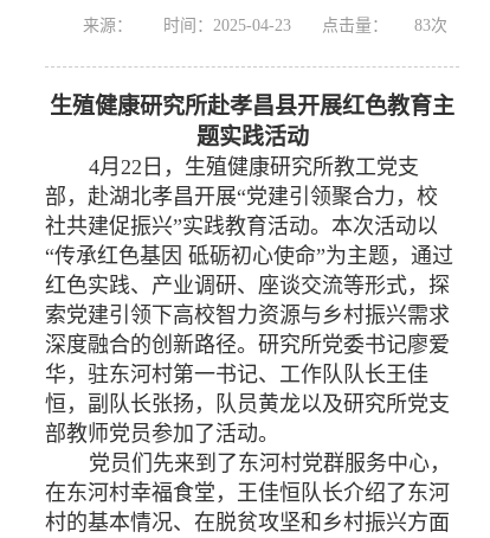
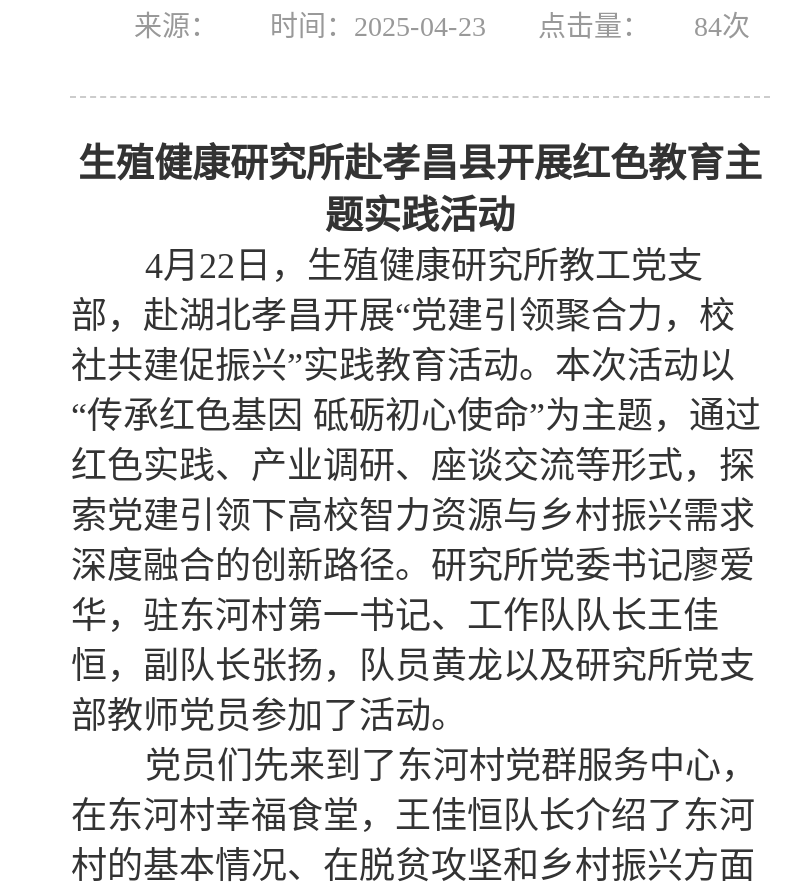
[83,16,447,34] 来源： 时间：2025-04-23 点击量： 83次 -> [134,11,750,41] 来源： 时间：2025-04-23 点击量： 84次

